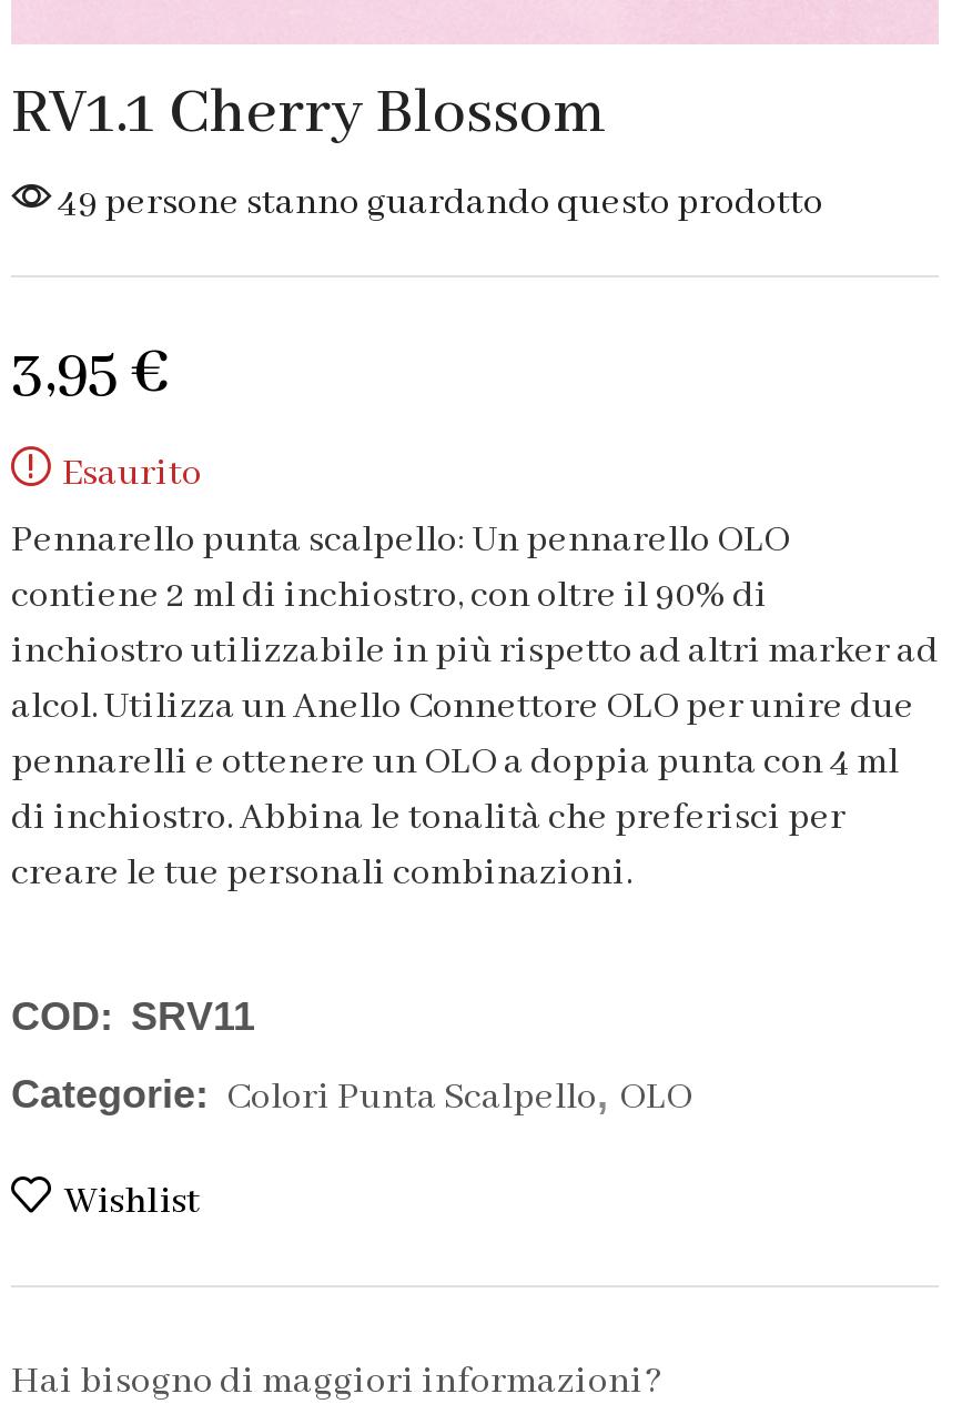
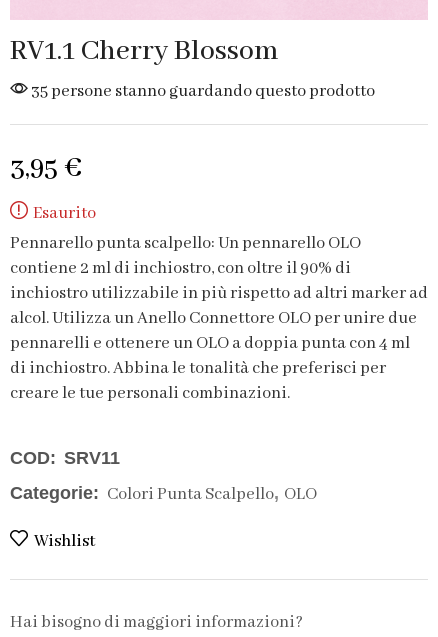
[51,180,823,226] 49 persone stanno guardando questo prodotto -> [28,81,375,102] 35 persone stanno guardando questo prodotto

